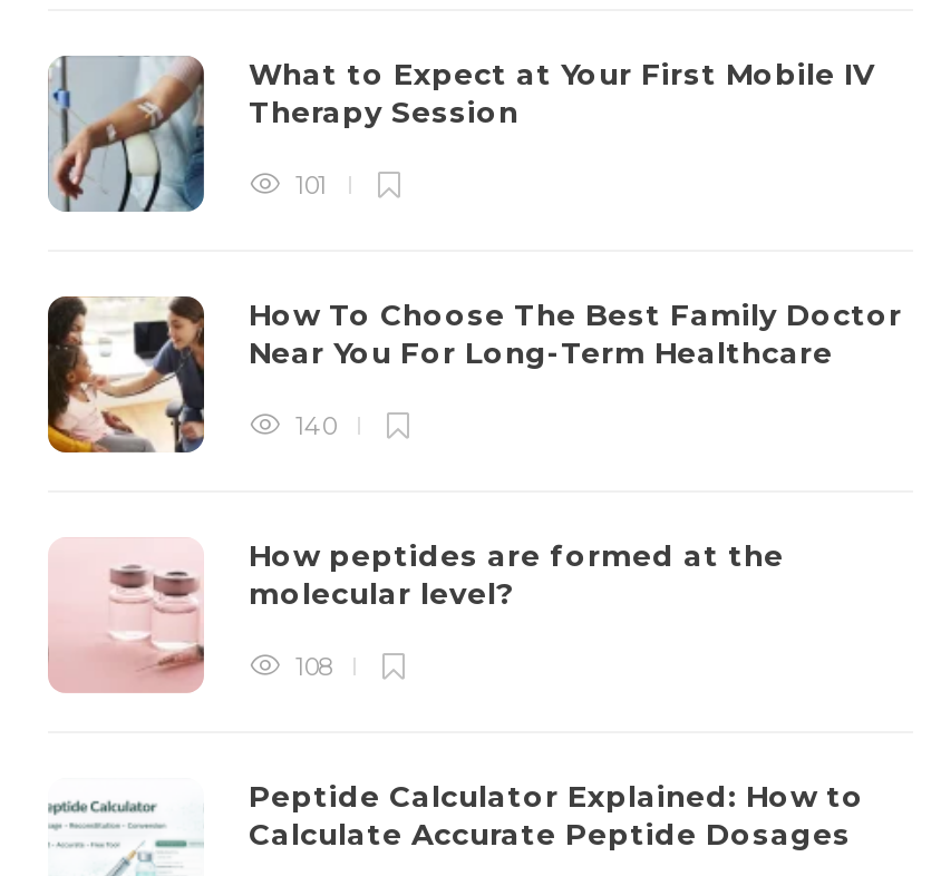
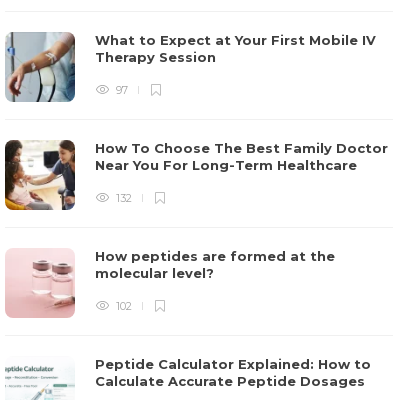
[289,169,327,200] 101 -> [113,83,128,97] 97
[289,409,336,440] 140 -> [113,191,132,205] 132
[289,650,331,681] 108 -> [113,299,132,313] 102

